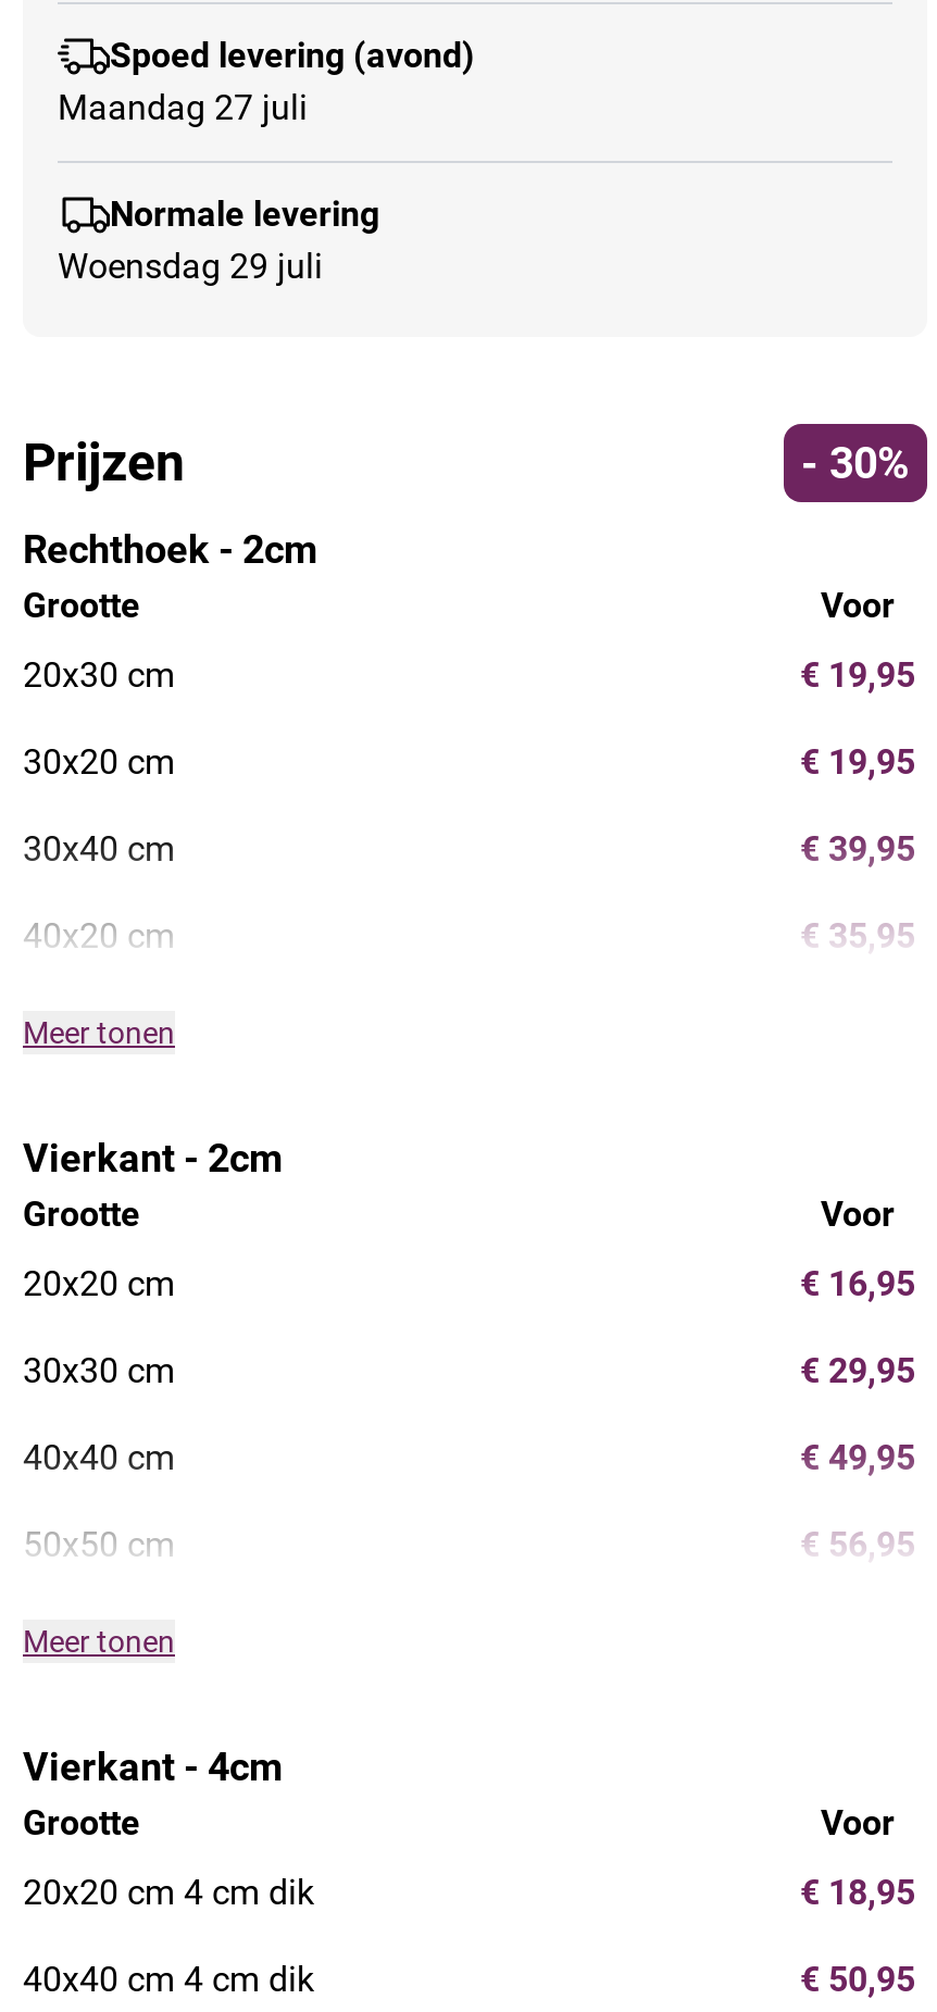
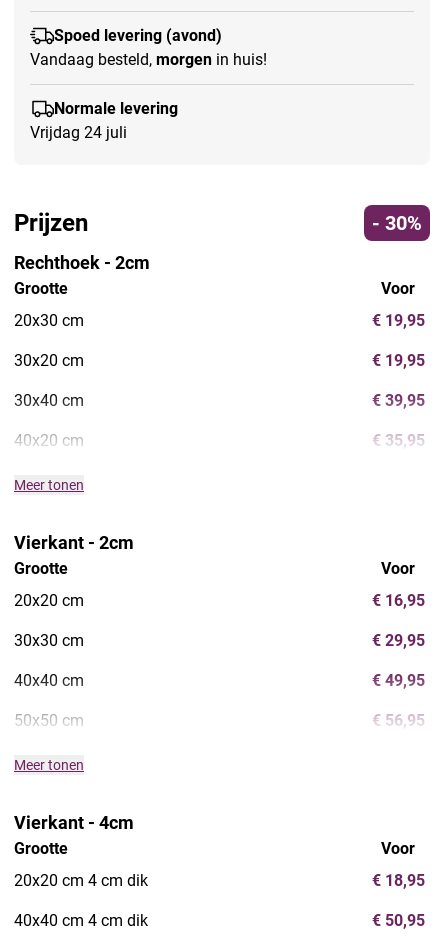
[58,86,308,128] Maandag 27 juli -> [30,50,267,69] Vandaag besteld, morgen in huis!
[58,245,323,286] Woensdag 29 juli -> [30,123,127,142] Vrijdag 24 juli

